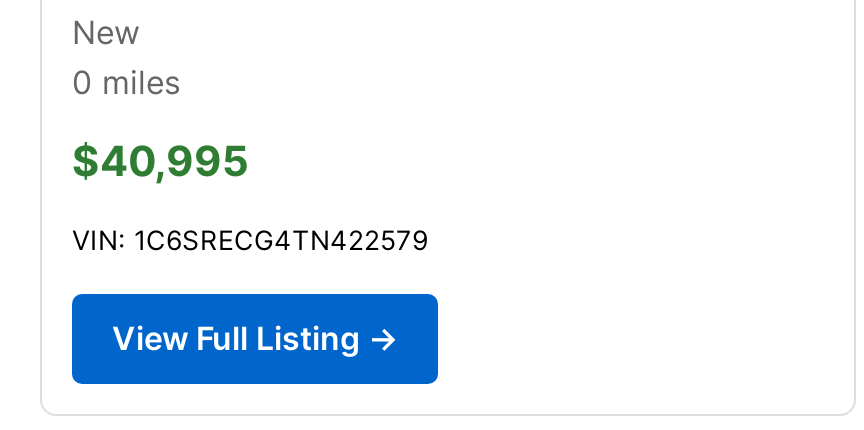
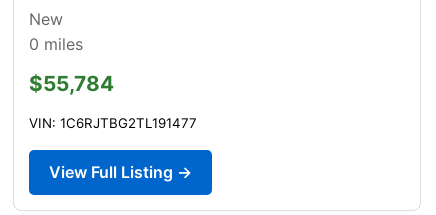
[72,136,248,186] $40,995 -> [29,71,114,96] $55,784
[72,224,428,256] VIN: 1C6SRECG4TN422579 -> [29,115,197,131] VIN: 1C6RJTBG2TL191477

